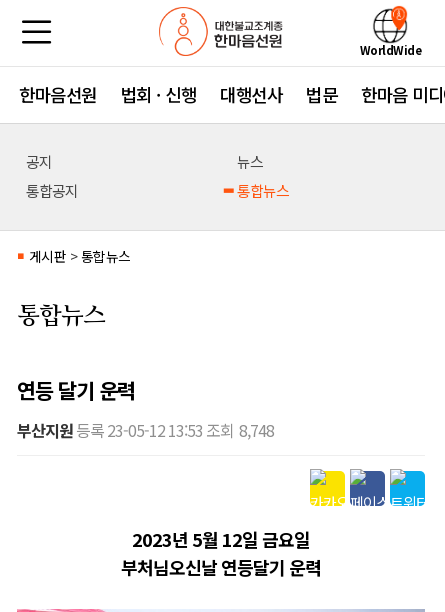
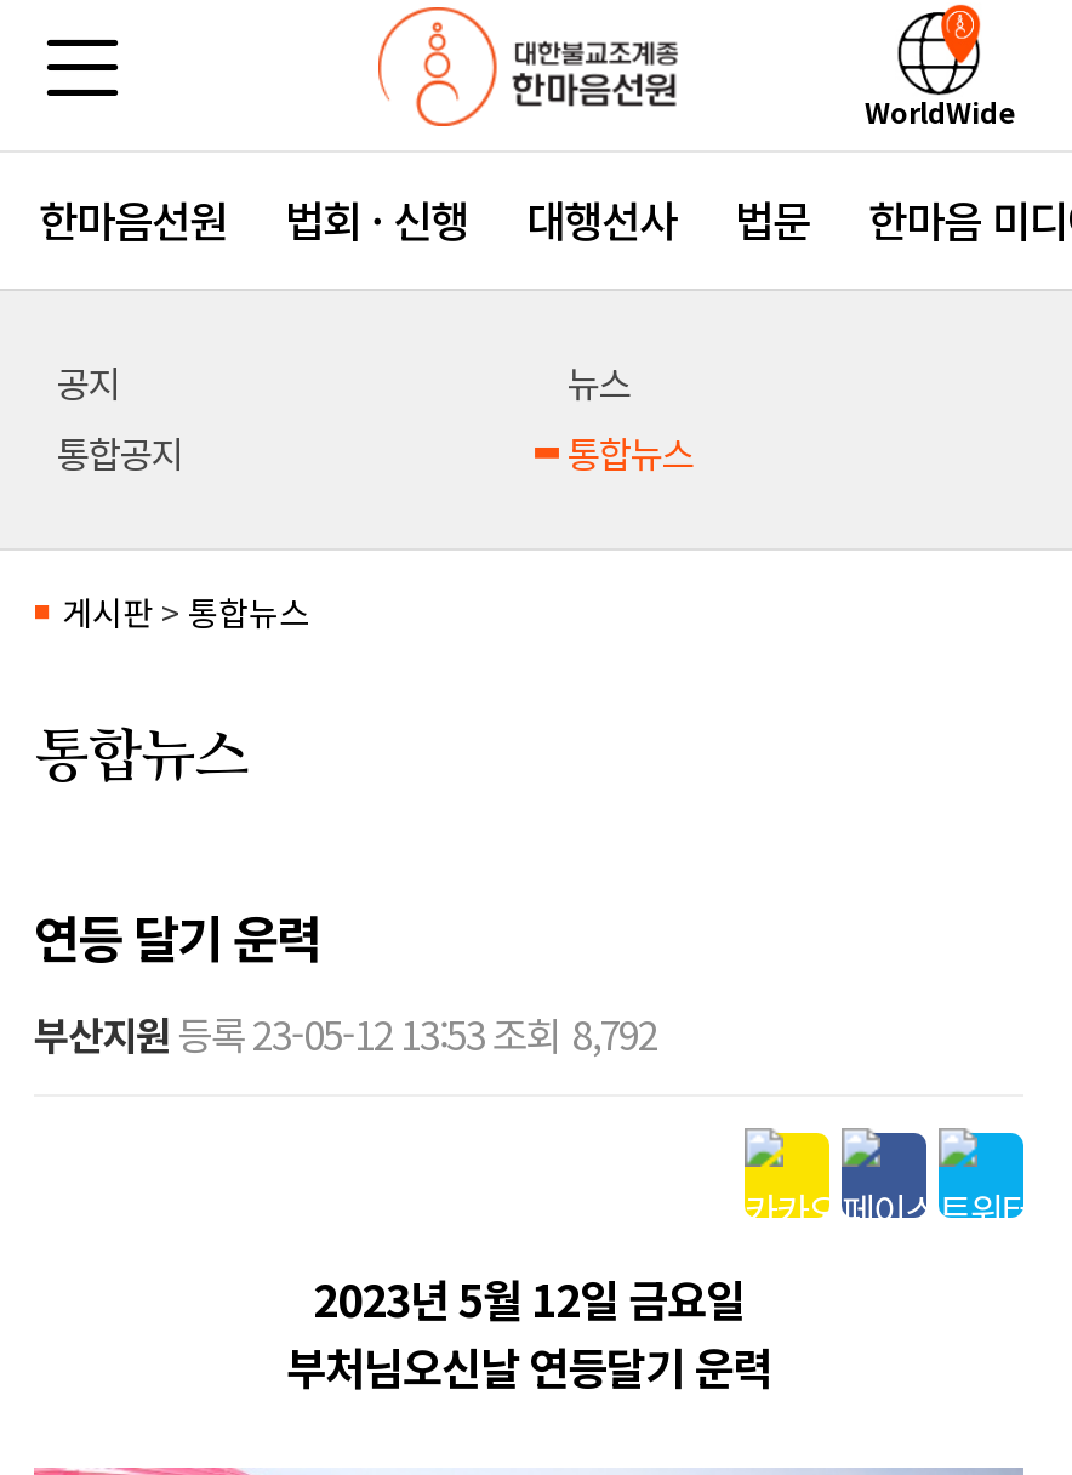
[17,418,274,442] 부산지원 등록23-05-12 13:53조회 8,748 -> [34,1004,657,1063] 부산지원 등록23-05-12 13:53조회 8,792

